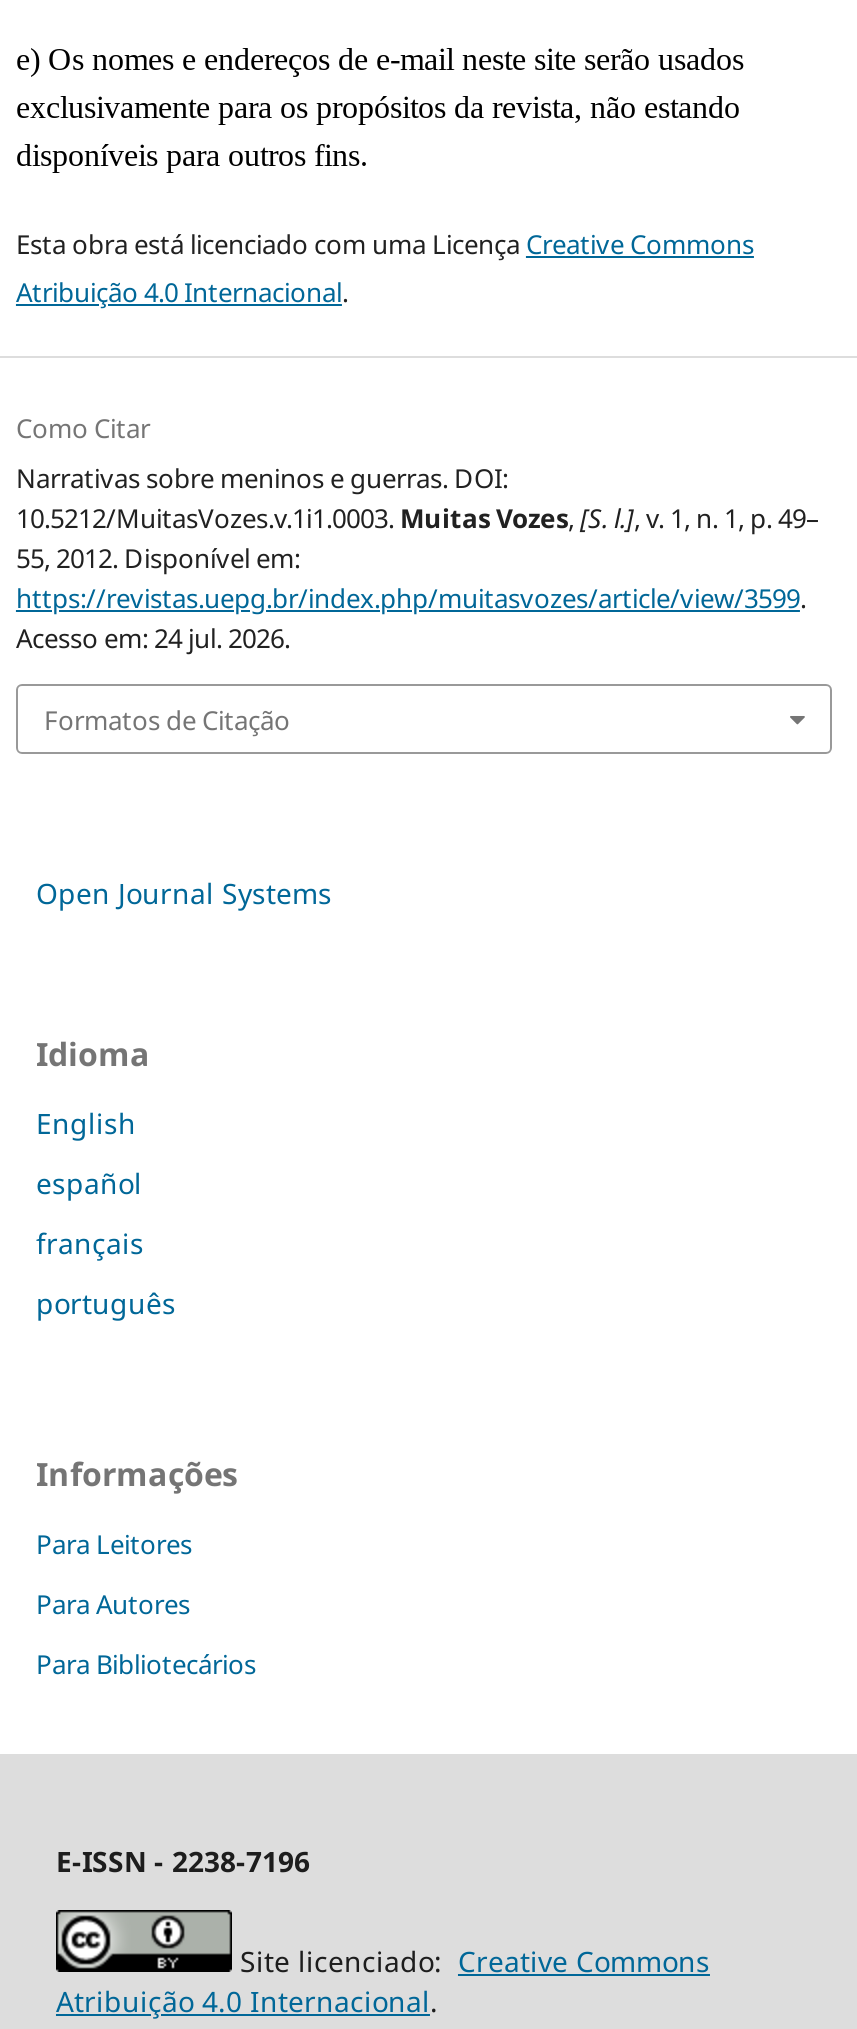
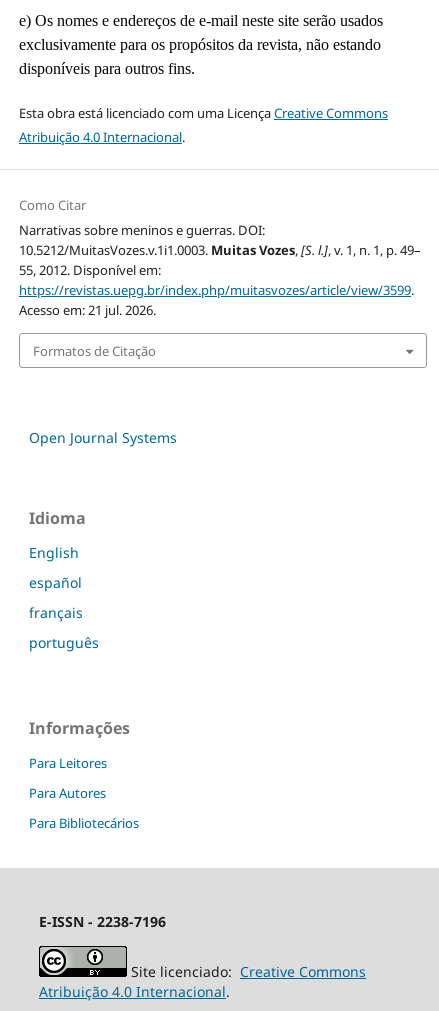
[16,620,290,656] Acesso em: 24 jul. 2026. -> [19,301,156,319] Acesso em: 21 jul. 2026.

